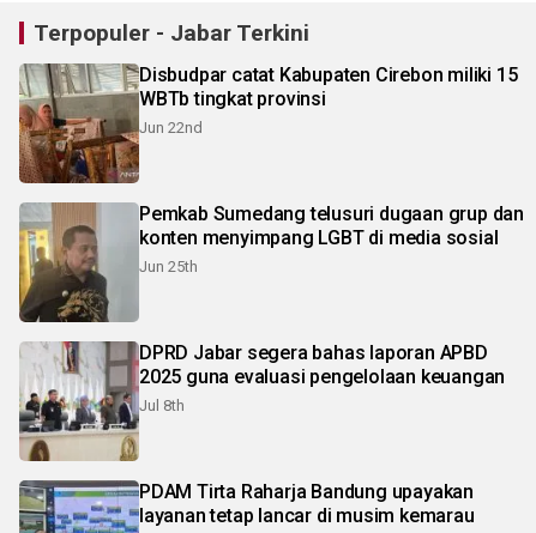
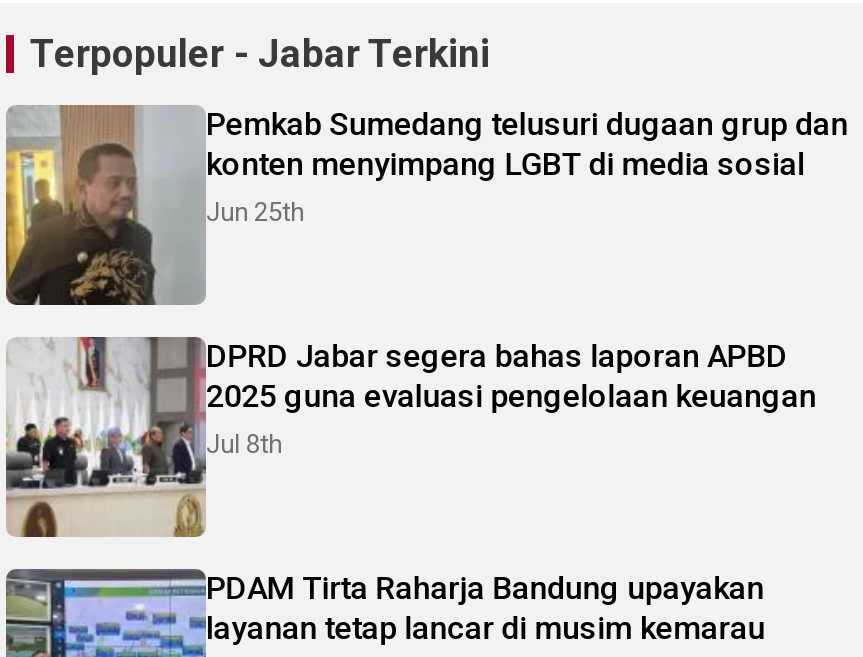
[19,63,517,183] [image] | Disbudpar catat Kabupaten Cirebon miliki 15 | WBTb tingkat provinsi | Jun 22nd -> none

